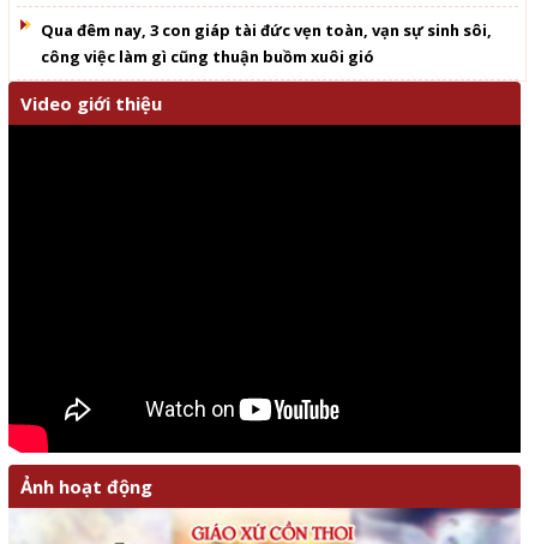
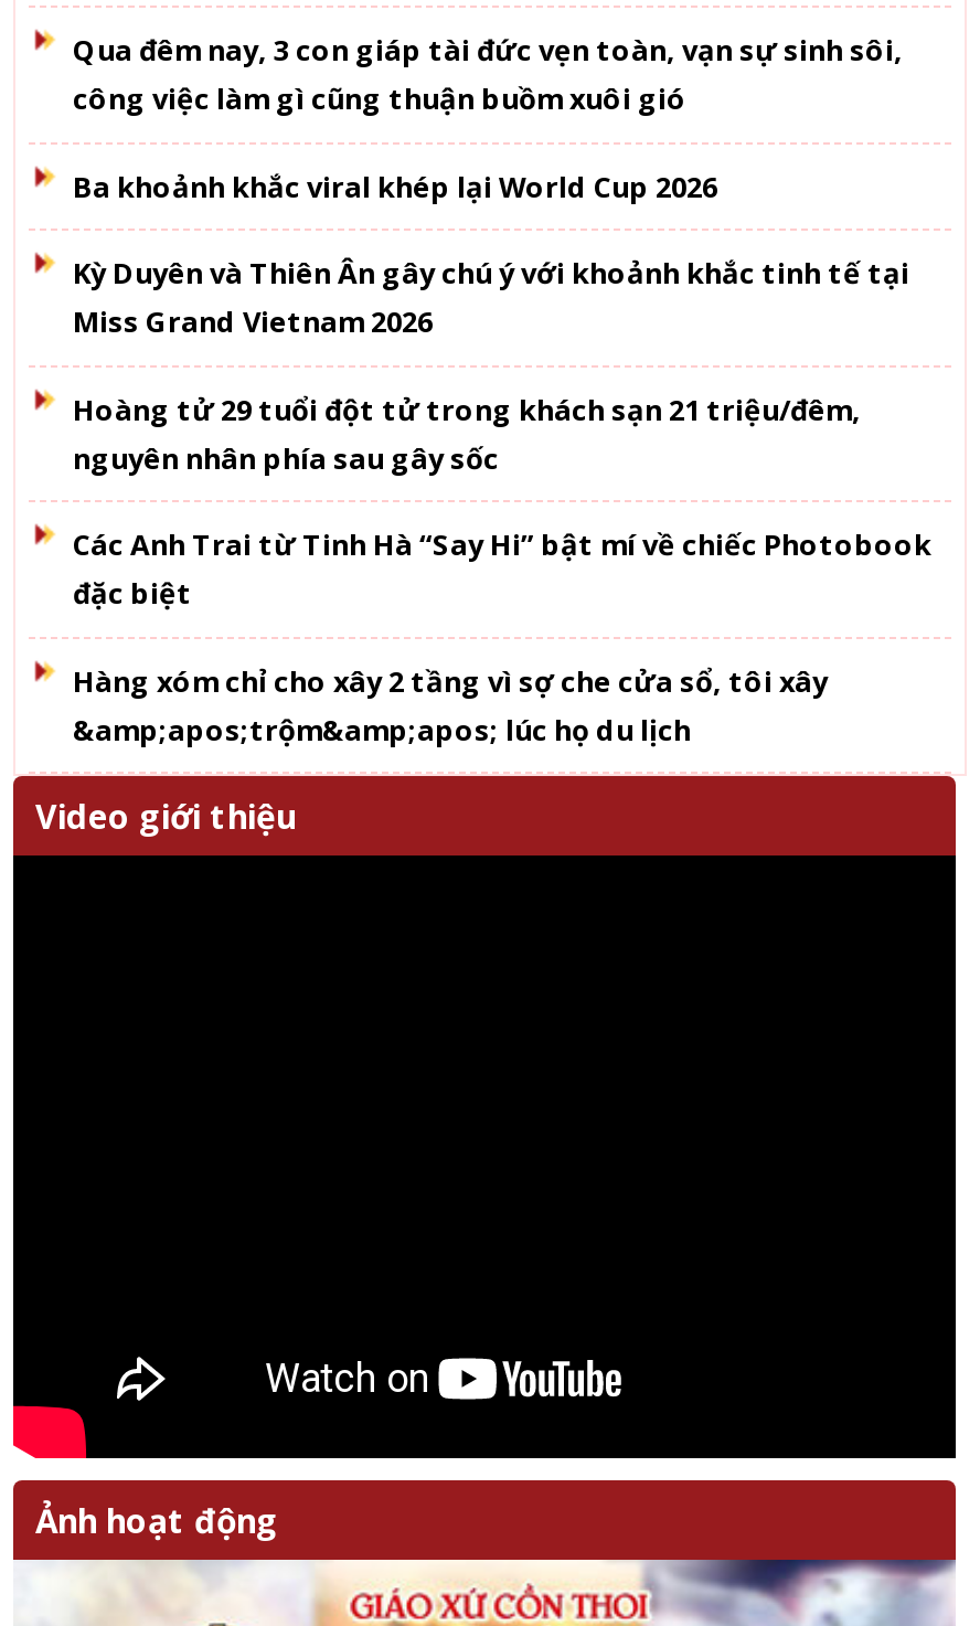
none -> [73,167,931,750] Ba khoảnh khắc viral khép lại World Cup 2026 | Kỳ Duyên và Thiên Ân gây chú ý với khoảnh khắc tinh tế tại | Miss Grand Vietnam 2026 | Hoàng tử 29 tuổi đột tử trong khách sạn 21 triệu/đêm, | nguyên nhân phía sau gây sốc | Các Anh Trai từ Tinh Hà “Say Hi” bật mí về chiếc Photobook | đặc biệt | Hàng xóm chỉ cho xây 2 tầng vì sợ che cửa sổ, tôi xây | &amp;apos;trộm&amp;apos; lúc họ du lịch

